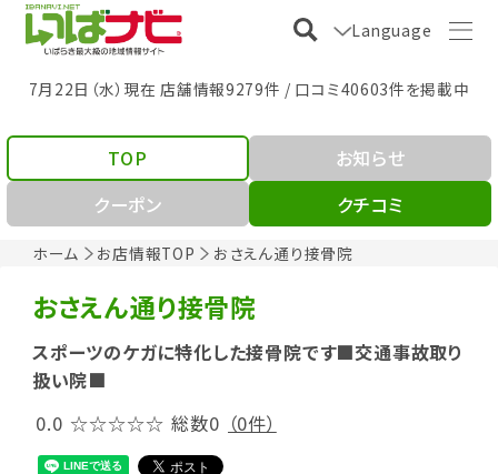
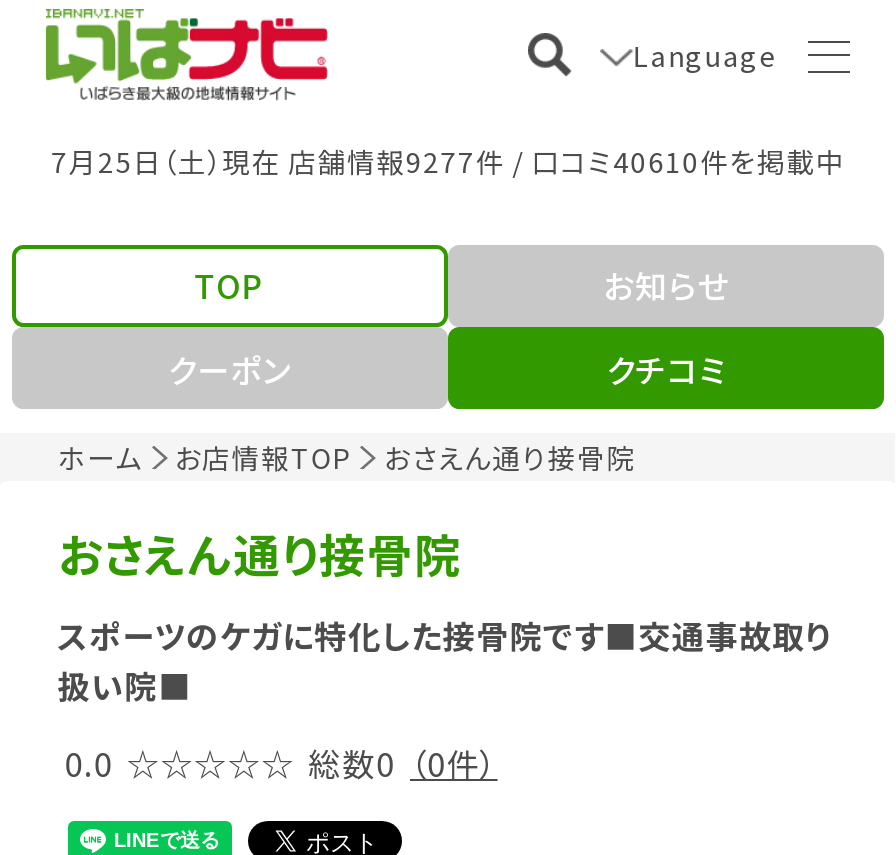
[28,77,470,100] 7月22日（水）現在 店舗情報9279件 / 口コミ40603件を掲載中 -> [51,140,845,180] 7月25日（土）現在 店舗情報9277件 / 口コミ40610件を掲載中

